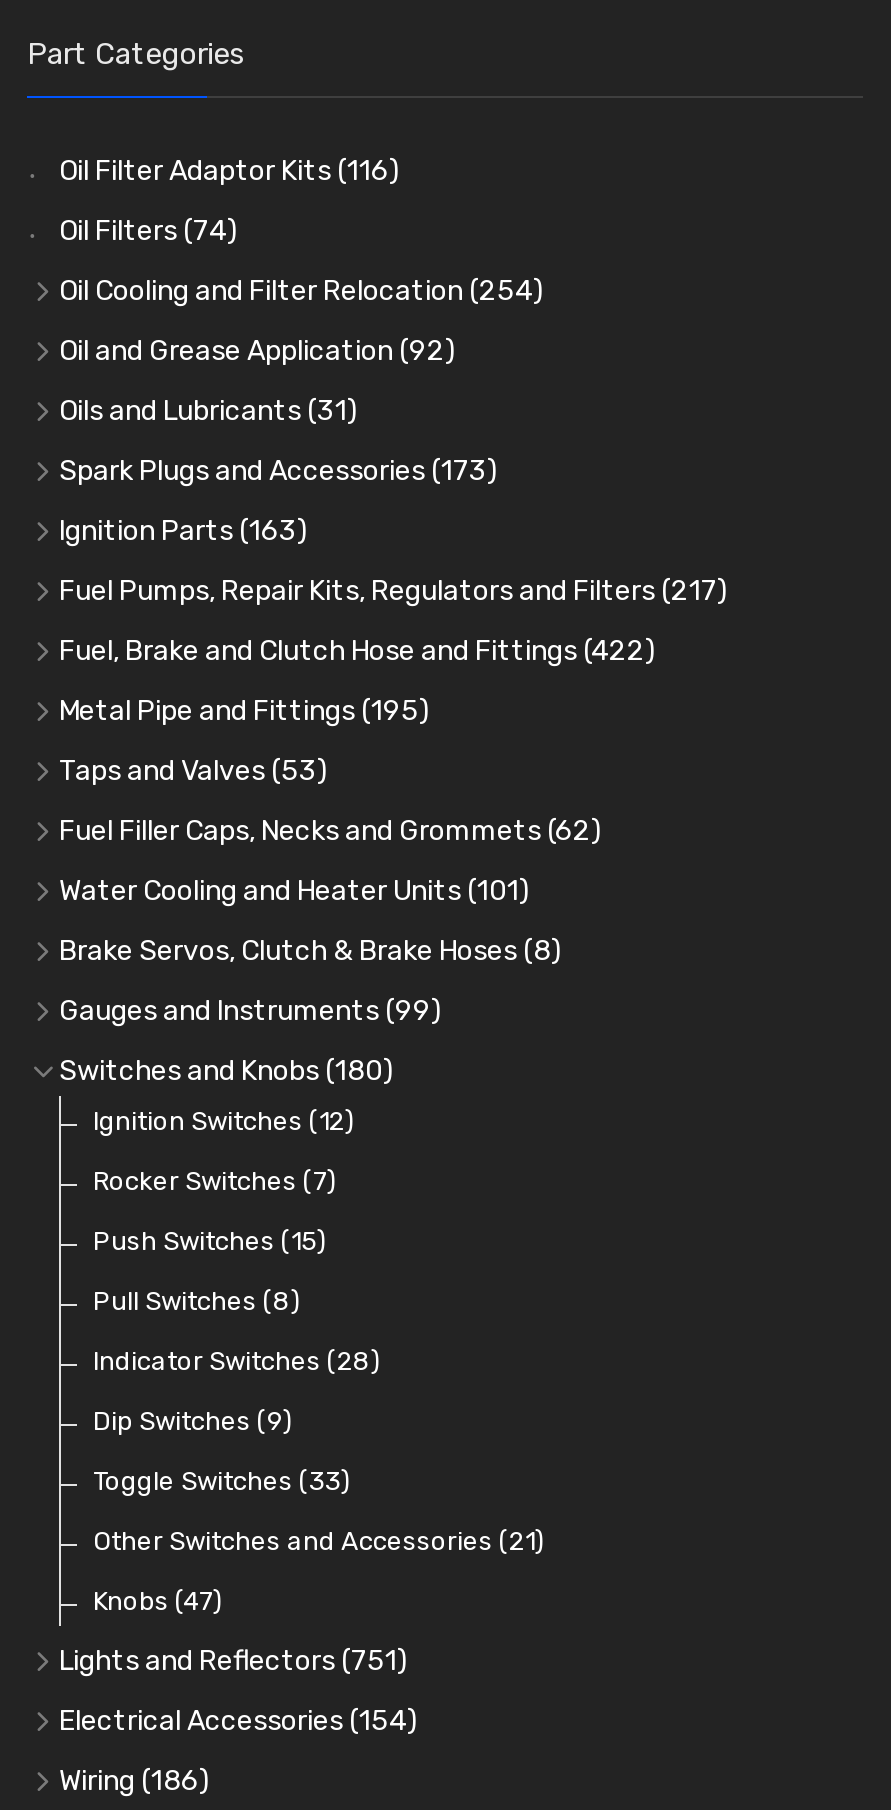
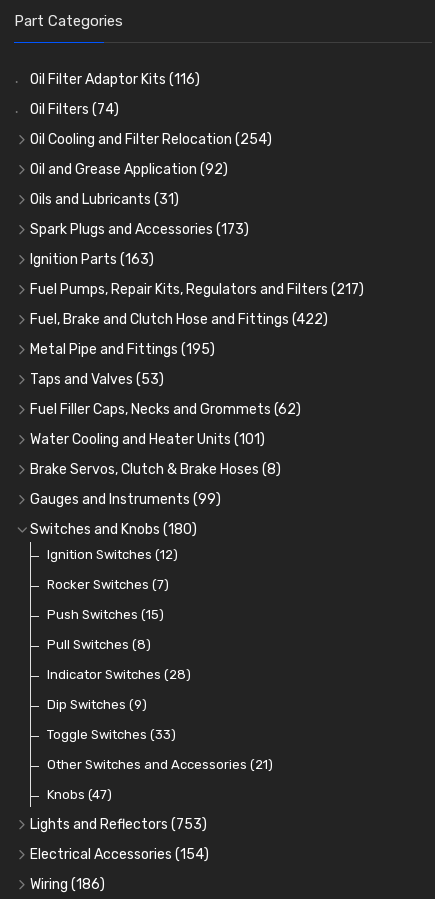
[59,1644,407,1678] Lights and Reflectors (751) -> [30,816,207,833] Lights and Reflectors (753)

